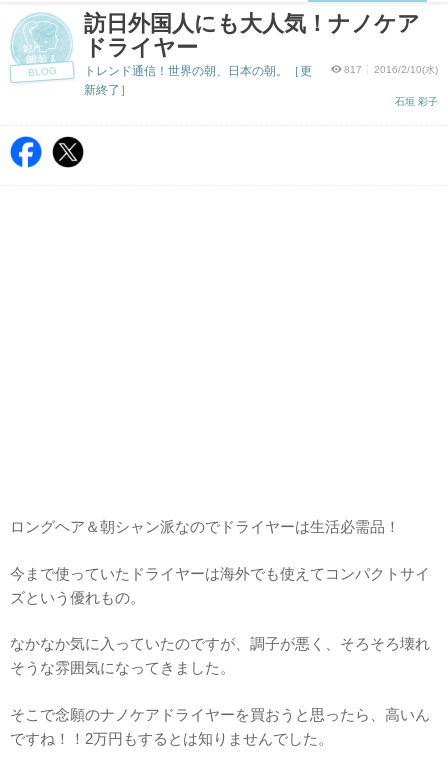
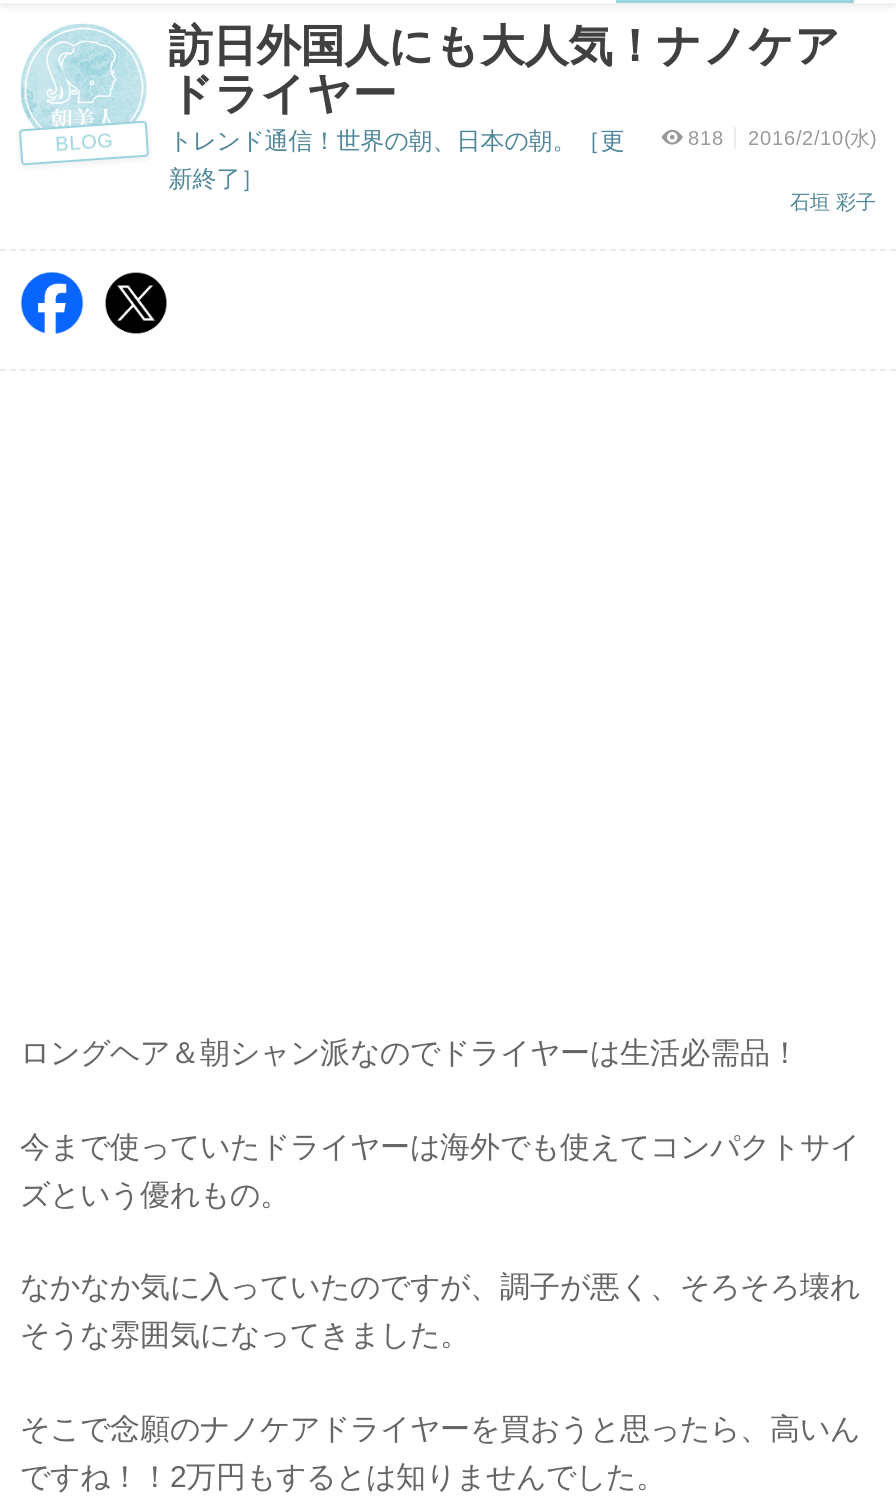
[344,64,438,75] 817 2016/2/10(水) -> [688,127,876,149] 818 2016/2/10(水)

